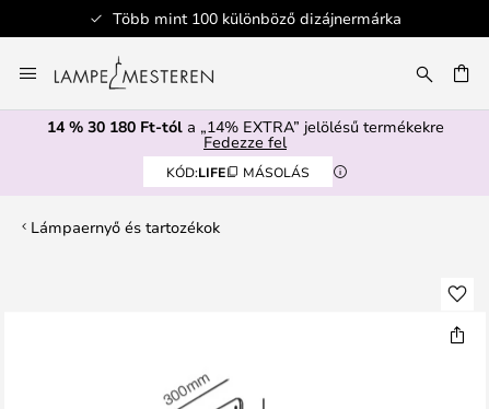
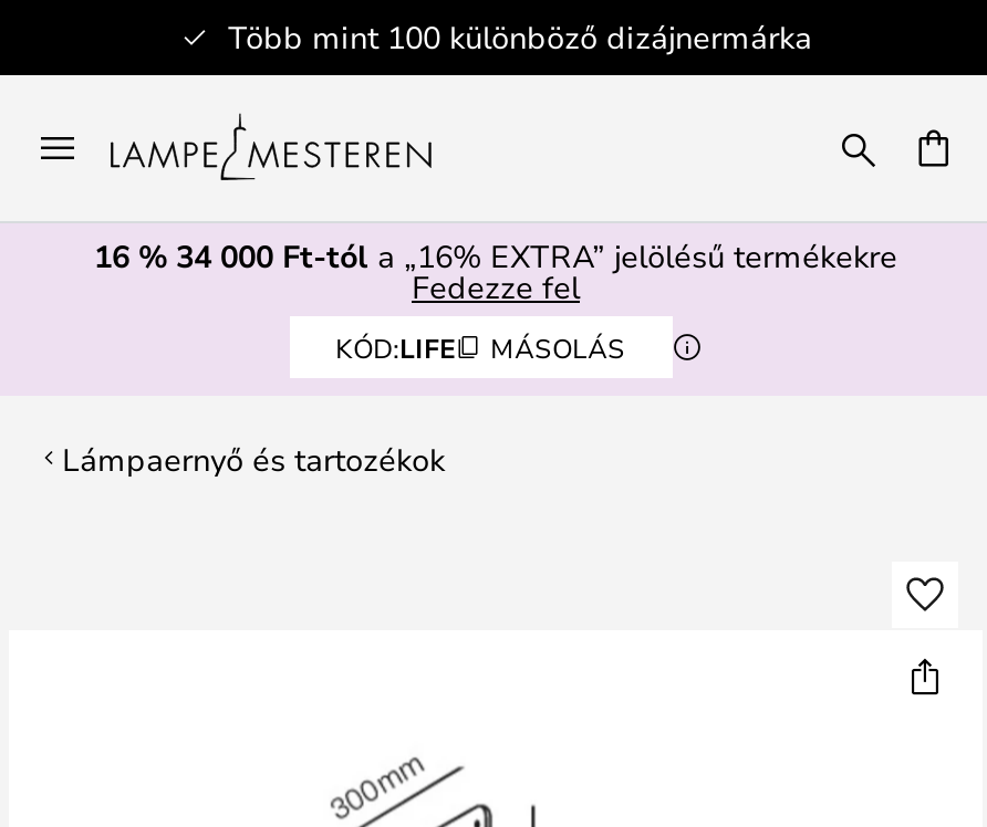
[46,116,444,137] 14 % 30 180 Ft-tól a „14% EXTRA” jelölésű termékekre -> [94,234,897,276] 16 % 34 000 Ft-tól a „16% EXTRA” jelölésű termékekre

